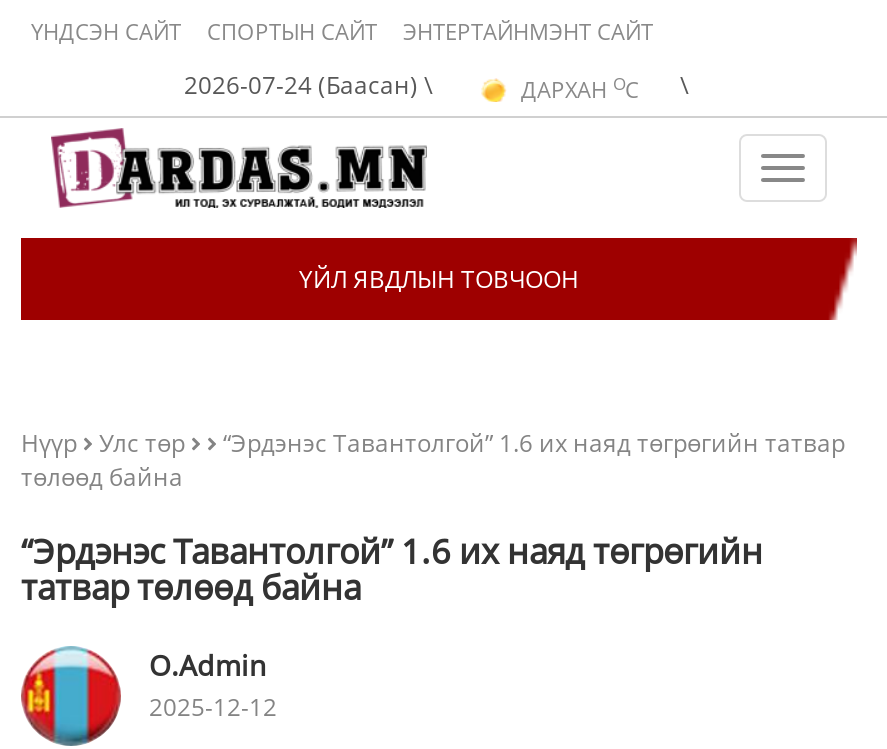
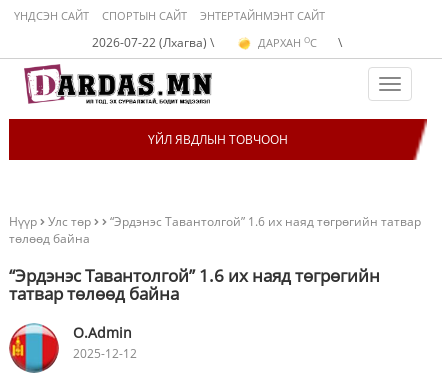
[184,68,438,102] 2026-07-24 (Баасан) \ -> [91,34,216,51] 2026-07-22 (Лхагва) \

